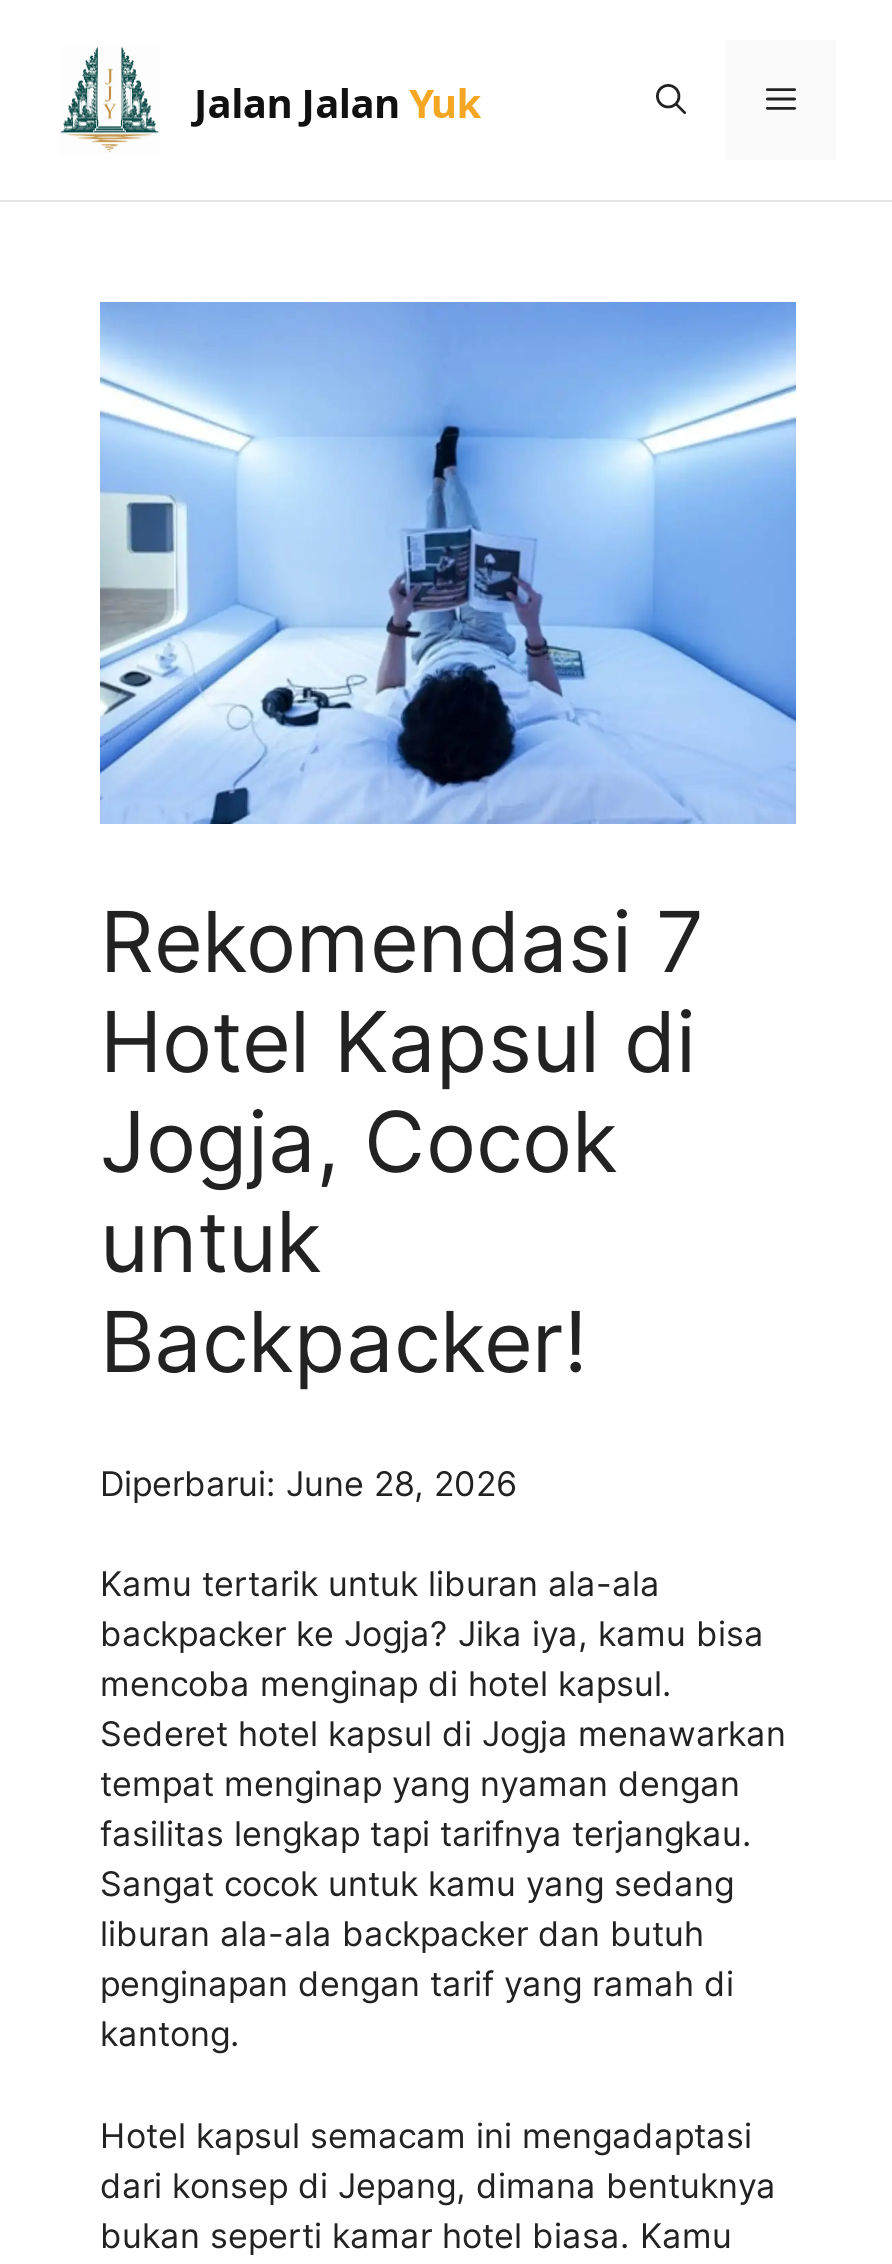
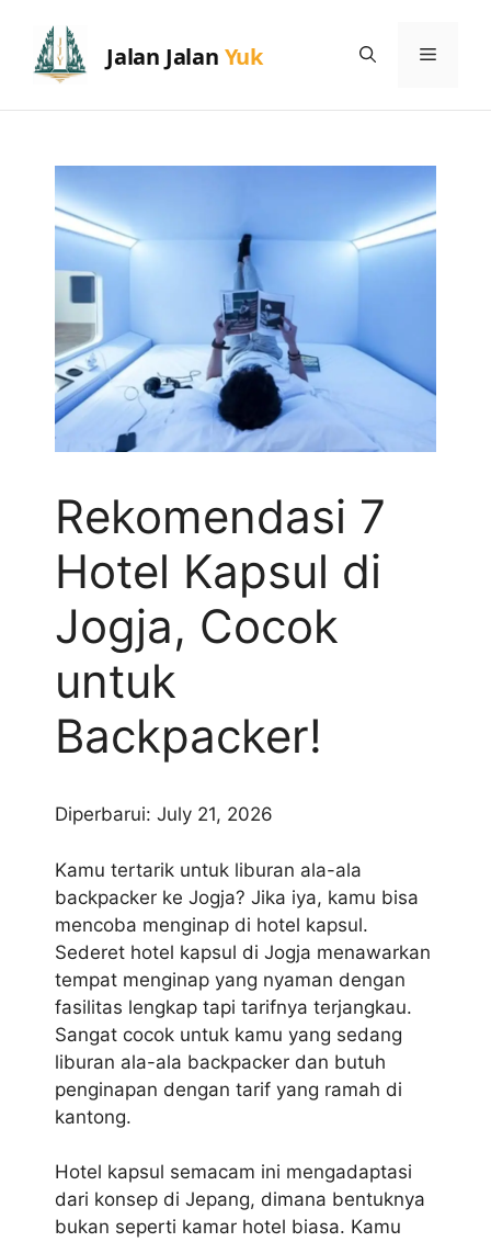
[100,1464,518,1504] Diperbarui: June 28, 2026 -> [55,803,273,825] Diperbarui: July 21, 2026

